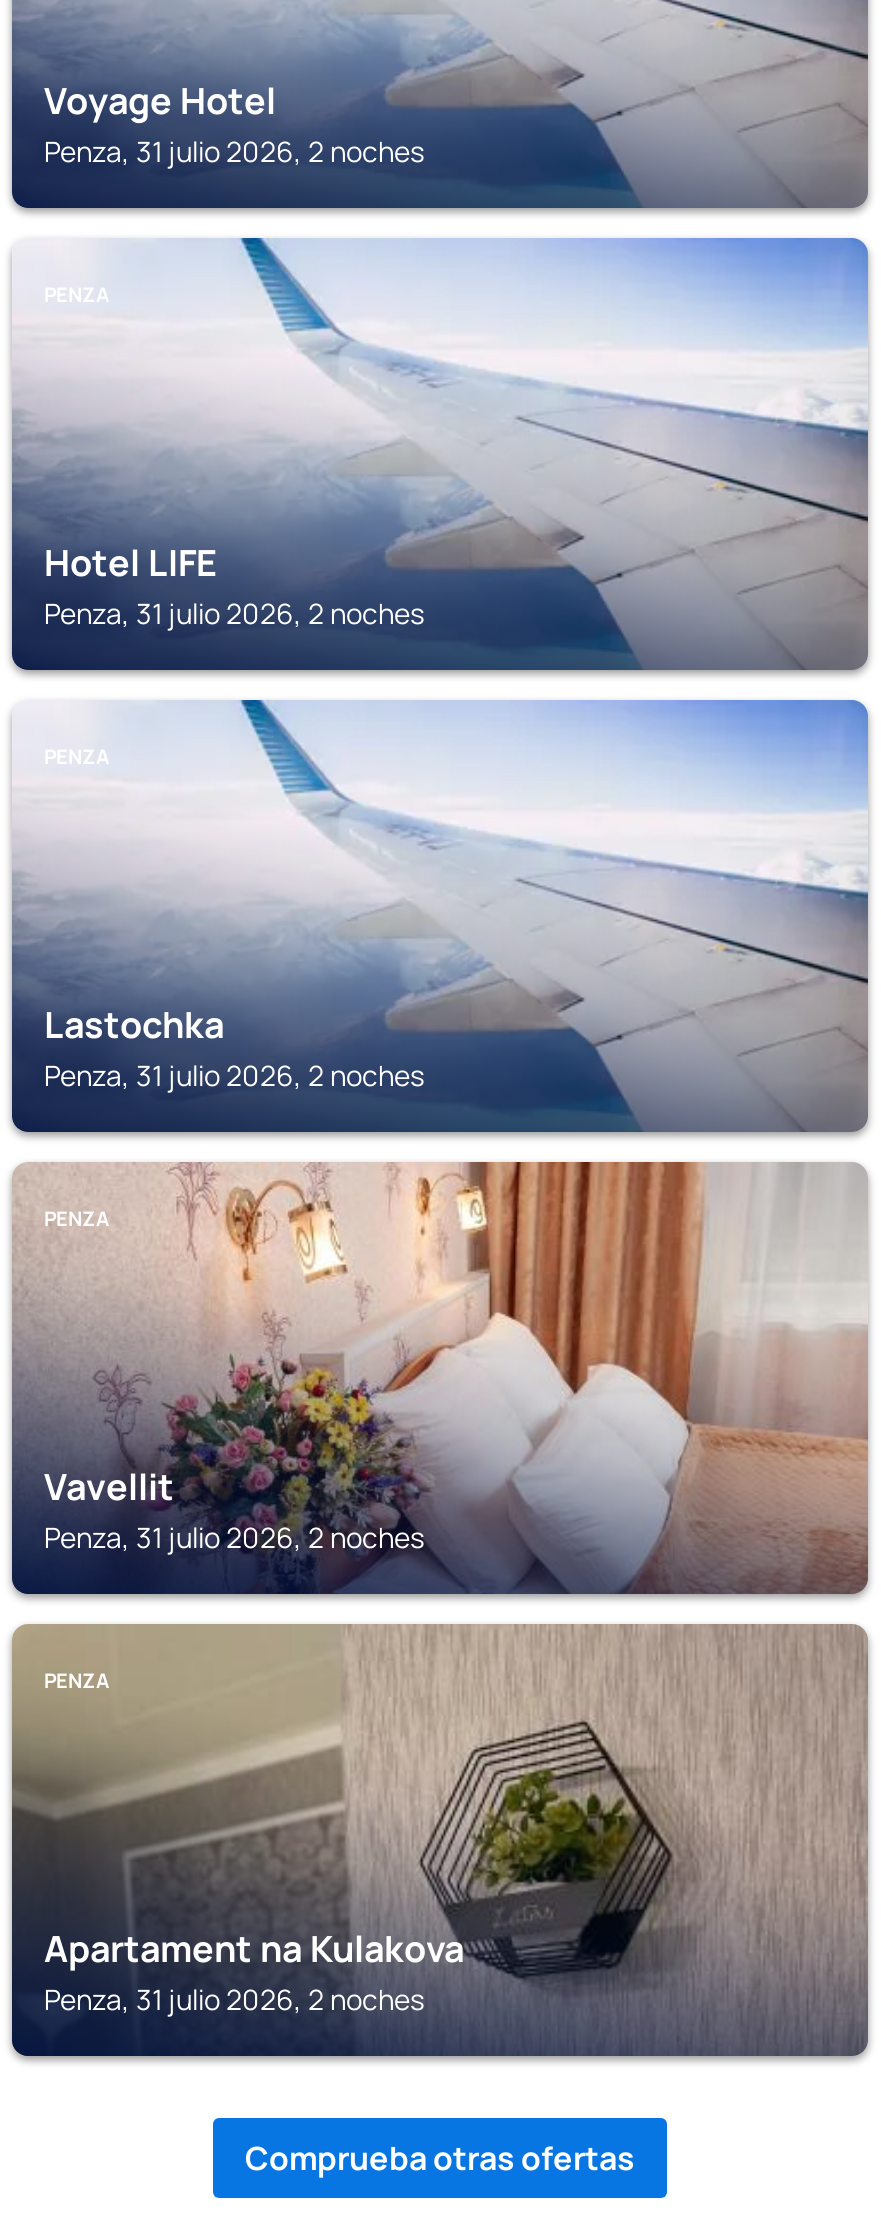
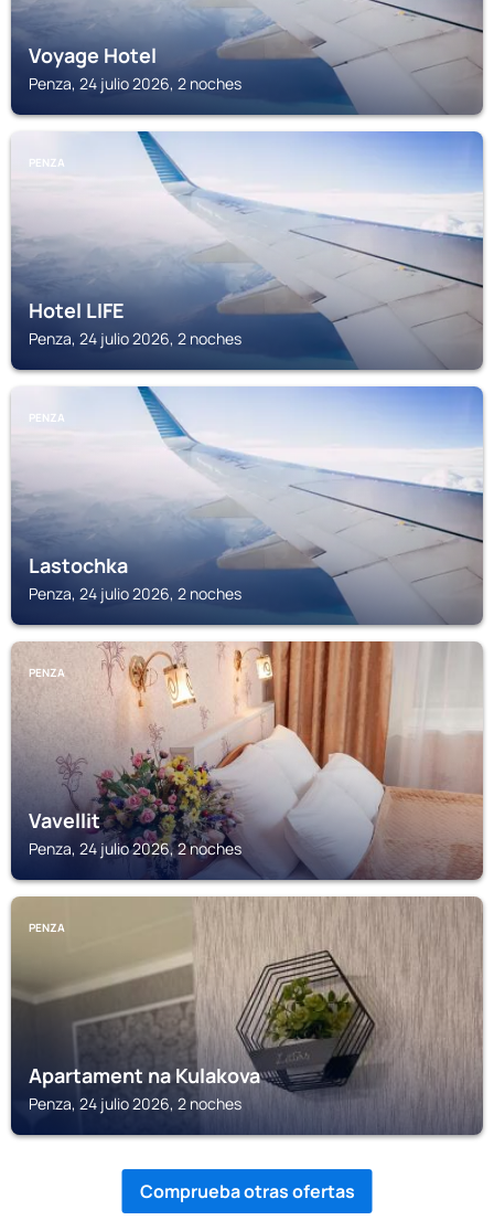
[44,132,424,170] Penza, 31 julio 2026, 2 noches -> [29,73,241,94] Penza, 24 julio 2026, 2 noches
[44,594,424,632] Penza, 31 julio 2026, 2 noches -> [29,328,241,349] Penza, 24 julio 2026, 2 noches
[44,1056,424,1094] Penza, 31 julio 2026, 2 noches -> [29,583,241,604] Penza, 24 julio 2026, 2 noches
[44,1518,424,1556] Penza, 31 julio 2026, 2 noches -> [29,838,241,859] Penza, 24 julio 2026, 2 noches
[44,1980,424,2018] Penza, 31 julio 2026, 2 noches -> [29,1093,241,1114] Penza, 24 julio 2026, 2 noches

